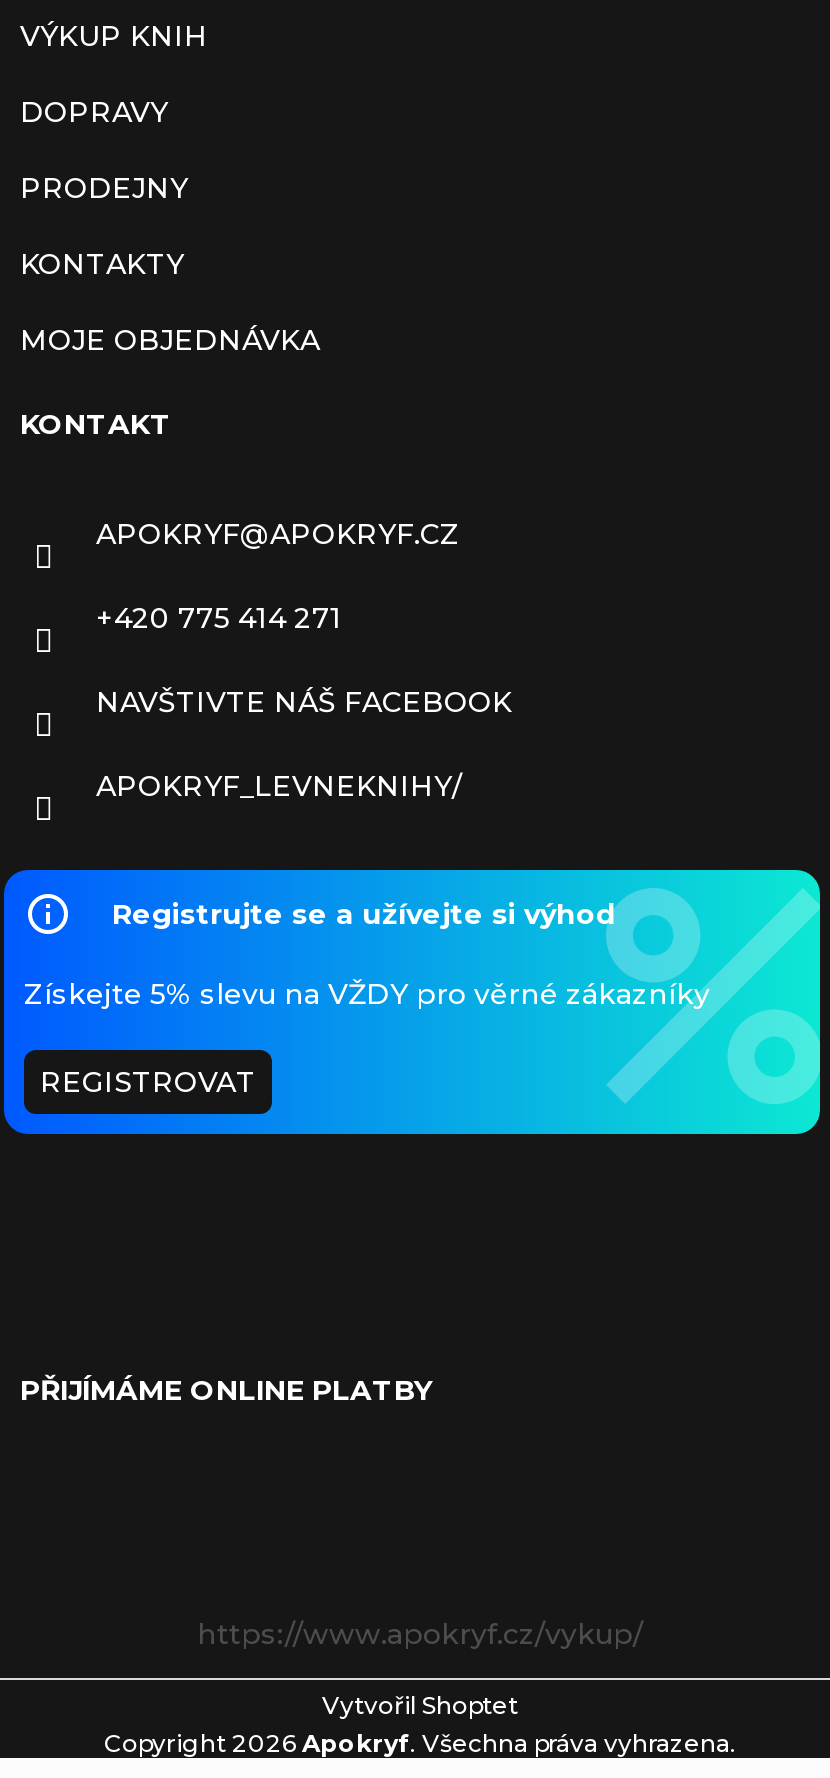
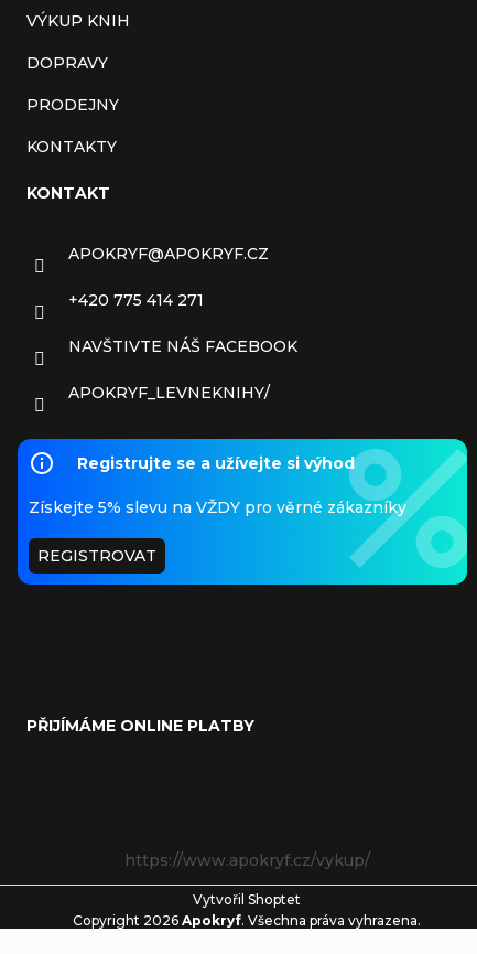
[20,322,320,358] MOJE OBJEDNÁVKA -> none

